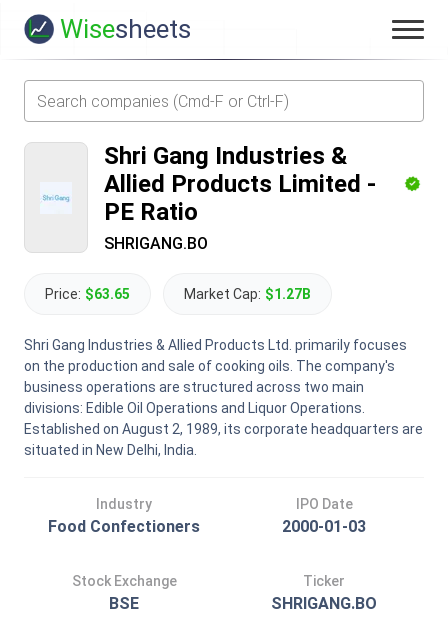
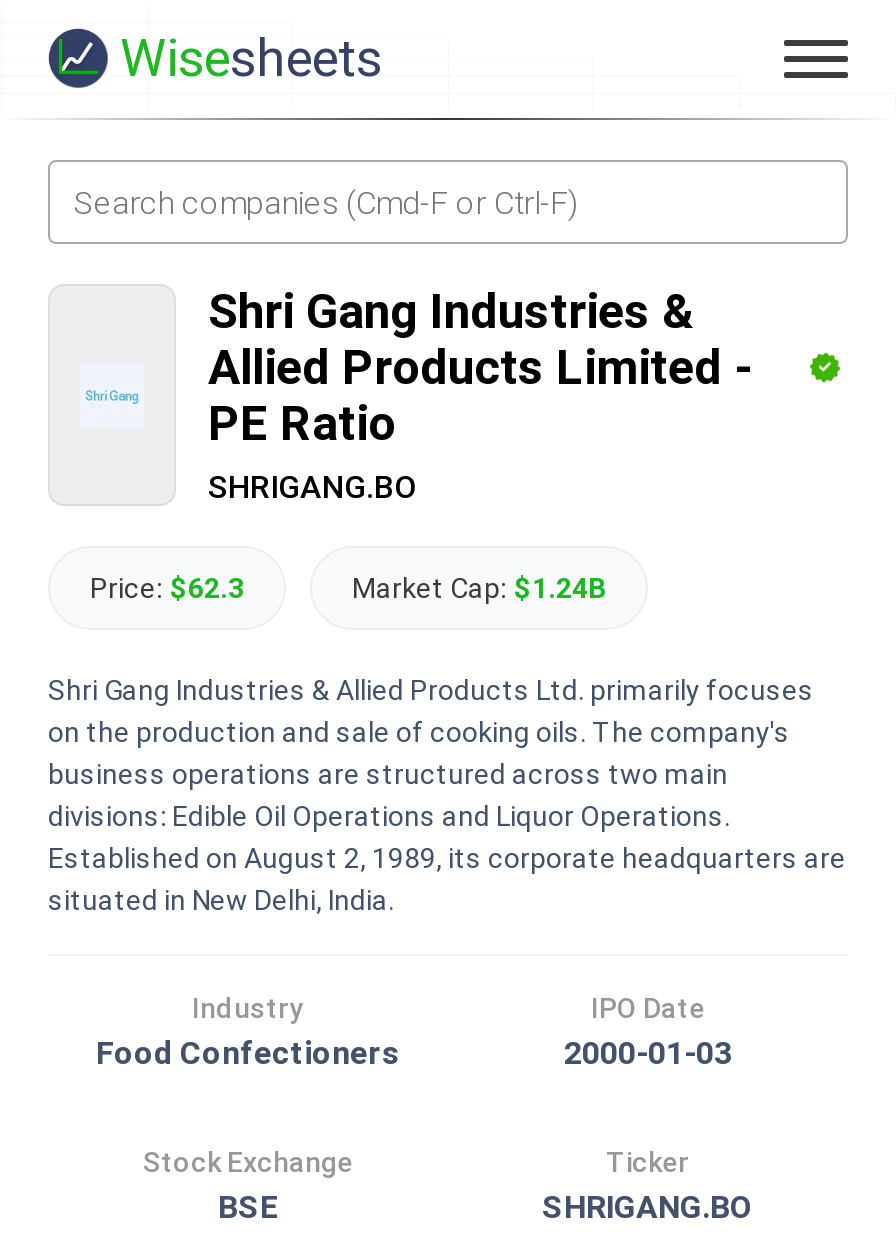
[45,286,130,302] Price: $63.65 -> [90,572,244,604] Price: $62.3
[184,286,311,302] Market Cap: $1.27B -> [352,572,606,604] Market Cap: $1.24B

